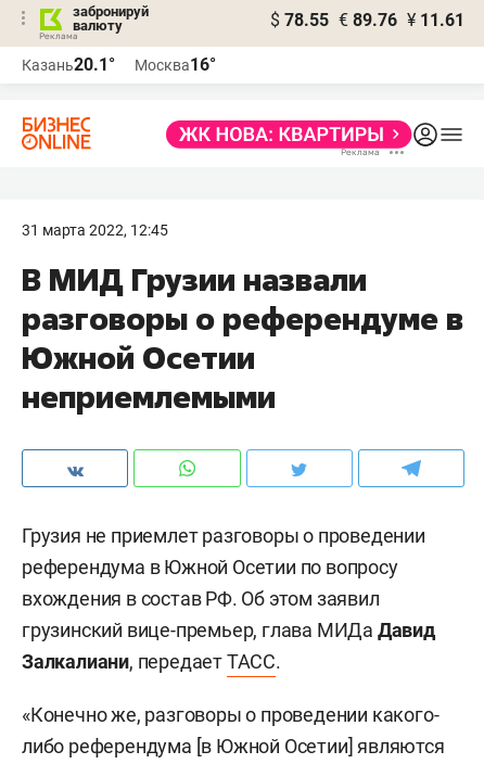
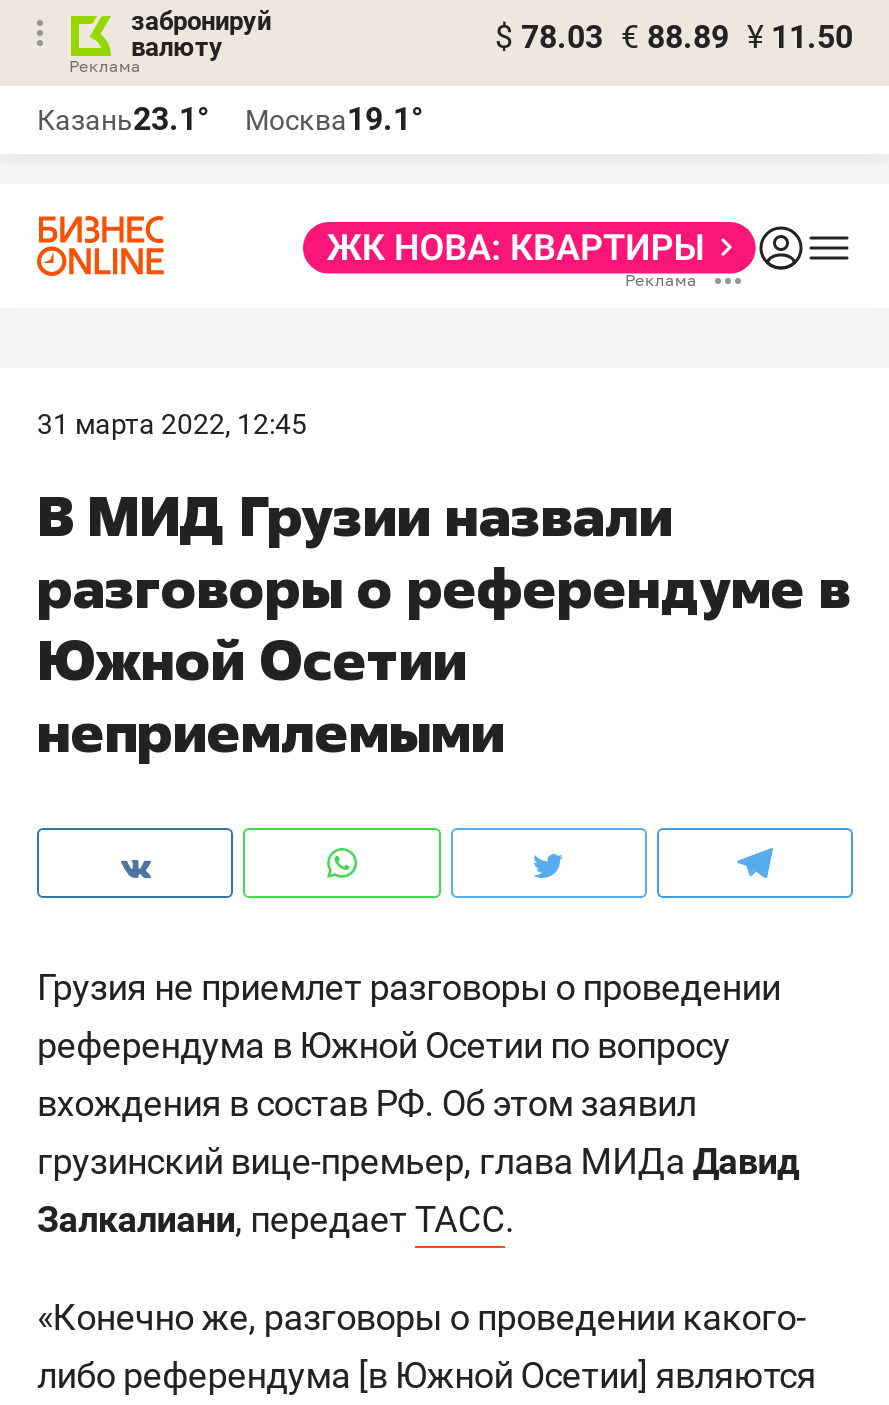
[270,10,464,30] $ 78.55 € 89.76 ¥ 11.61 -> [495,18,853,56] $ 78.03 € 88.89 ¥ 11.50
[22,54,115,75] Казань20.1° -> [37,100,209,138] Казань23.1°
[135,54,216,75] Москва16° -> [245,100,423,138] Москва19.1°

